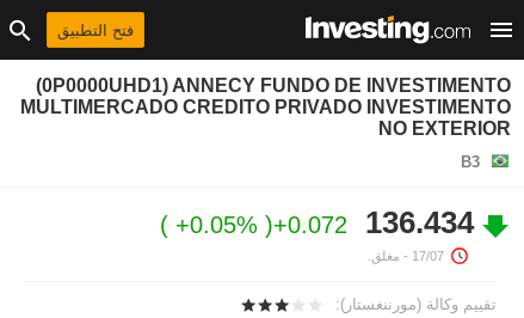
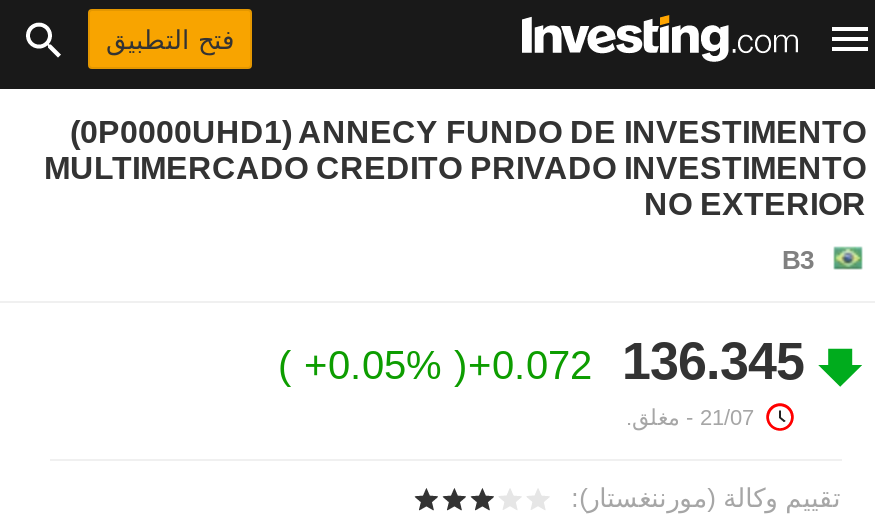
[168,204,474,240] +0.05% +0.072 136.434 -> [292,331,804,391] +0.05% +0.072 136.345
[368,249,444,263] 17/07 - مغلق. -> [626,405,754,429] 21/07 - مغلق.

